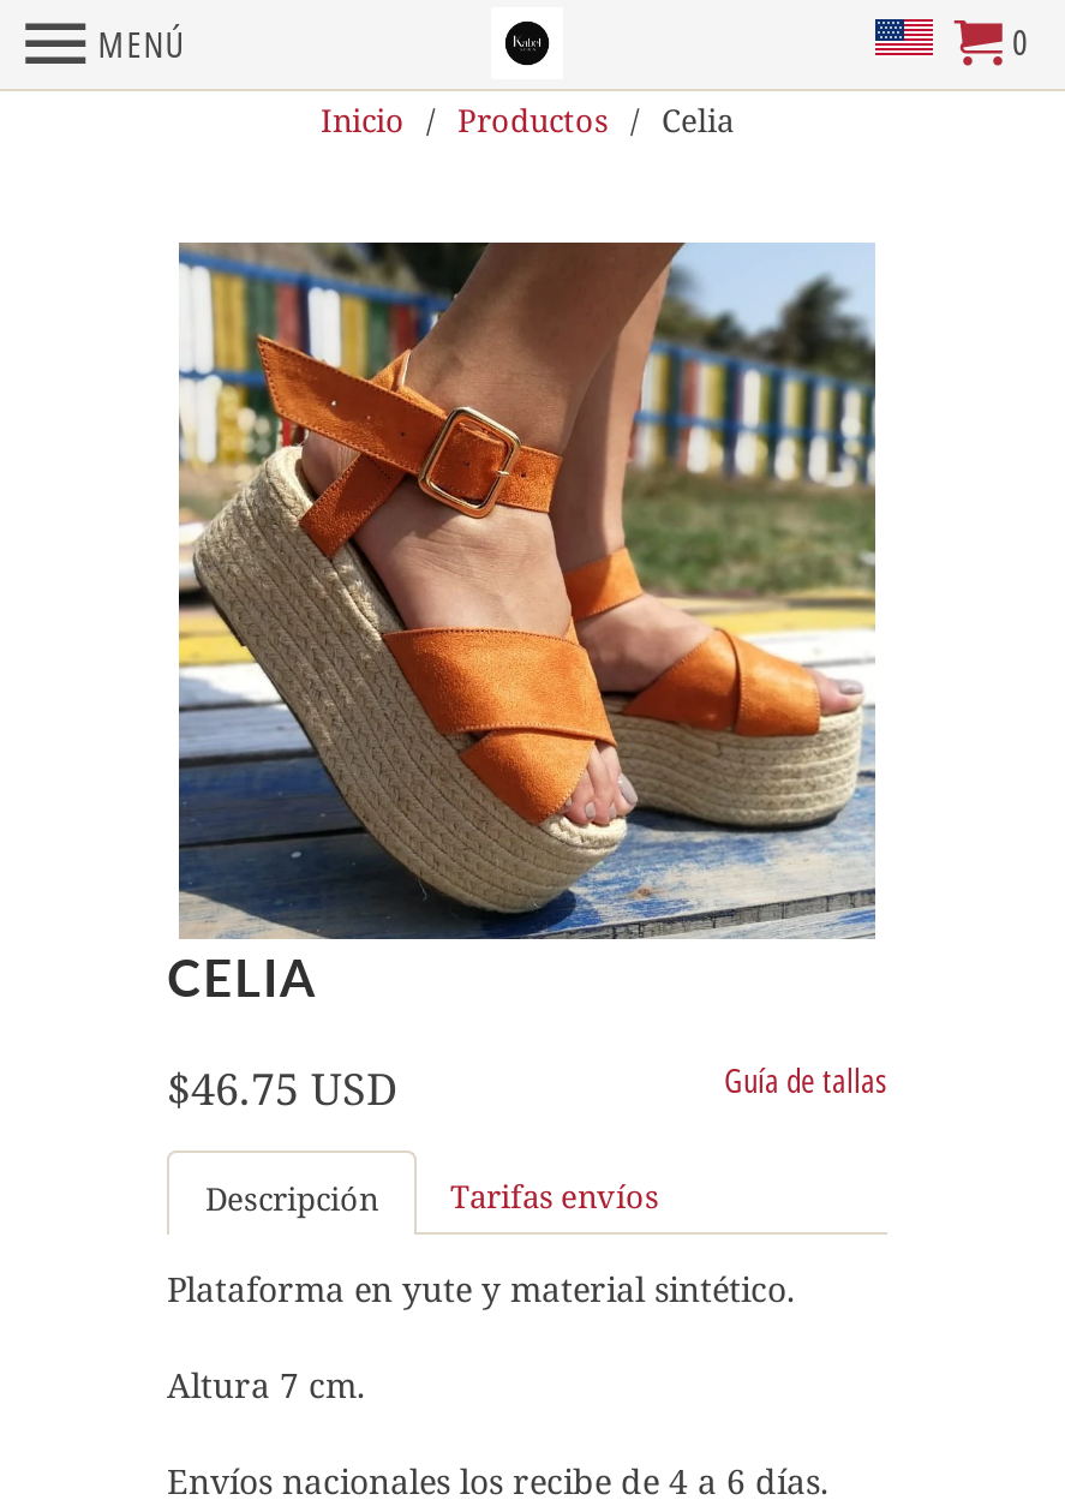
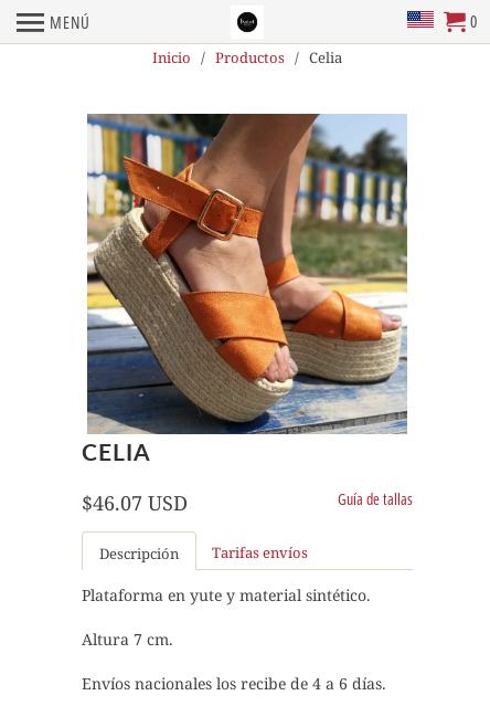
[167,1058,397,1116] $46.75 USD -> [82,489,188,515] $46.07 USD

